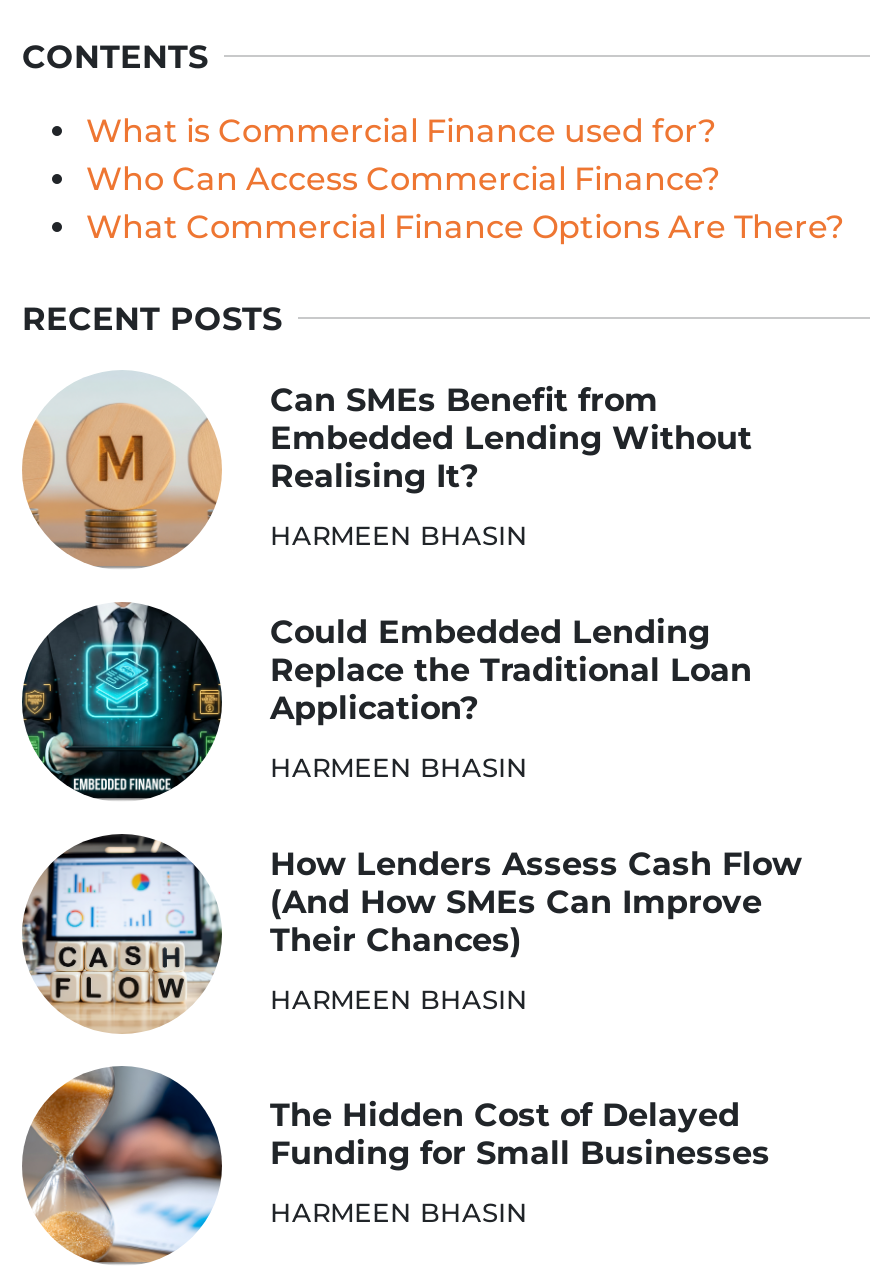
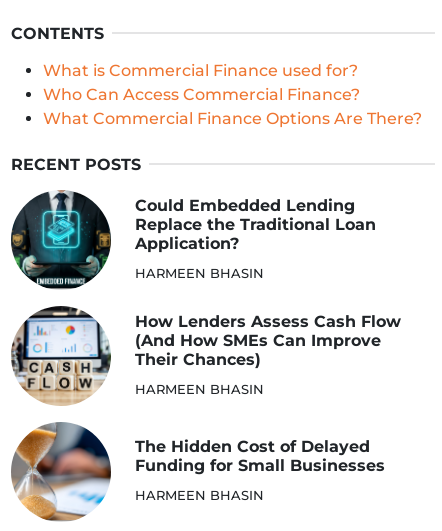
[22,372,752,568] [image] | Can SMEs Benefit from | Embedded Lending Without | Realising It? | HARMEEN BHASIN -> none

